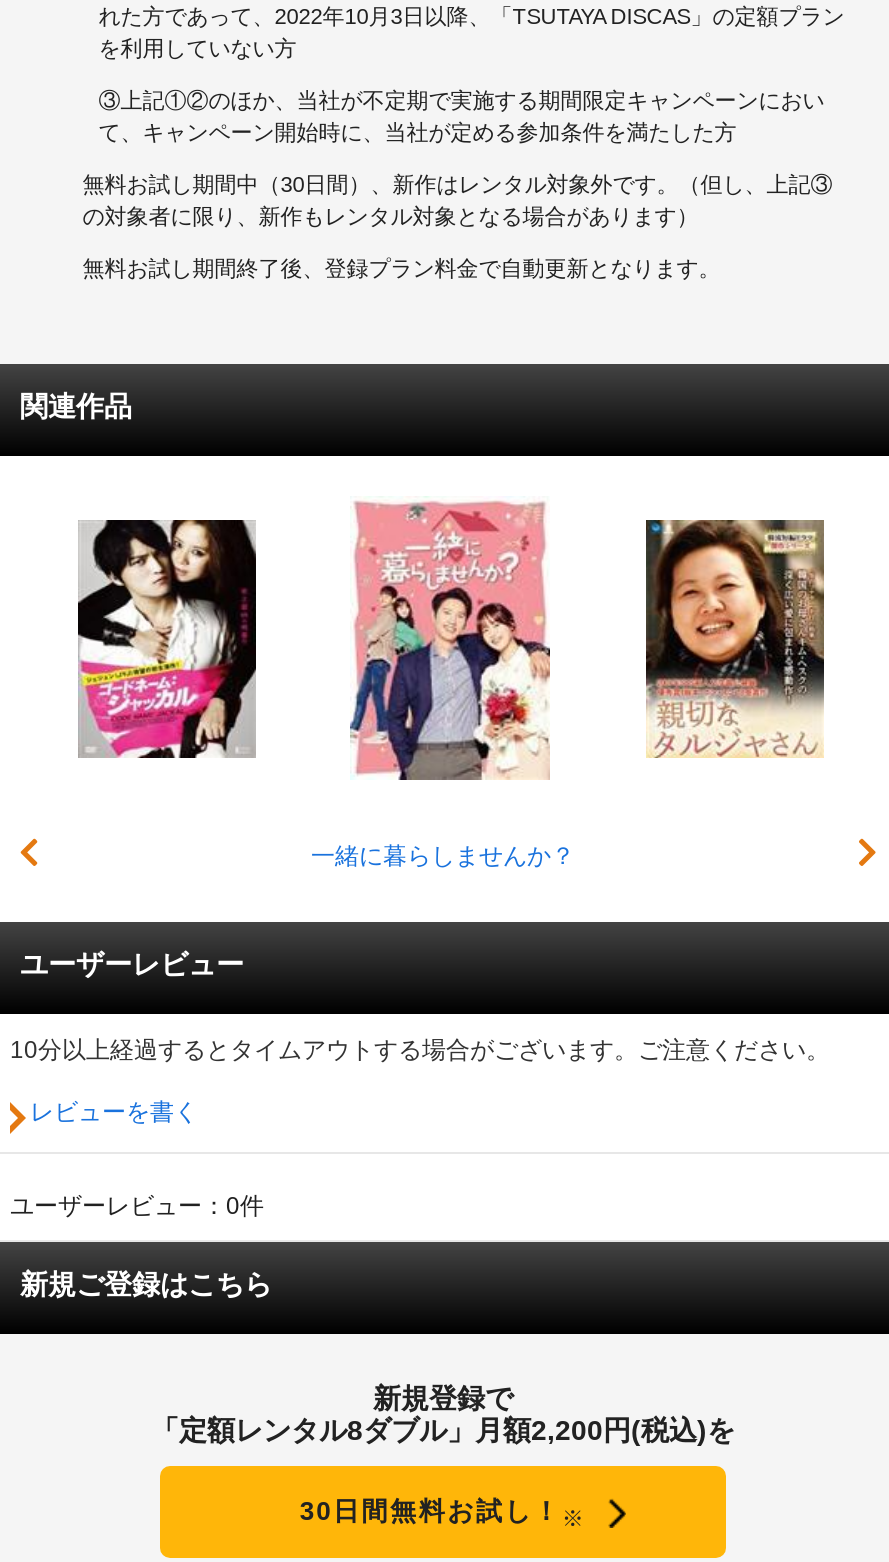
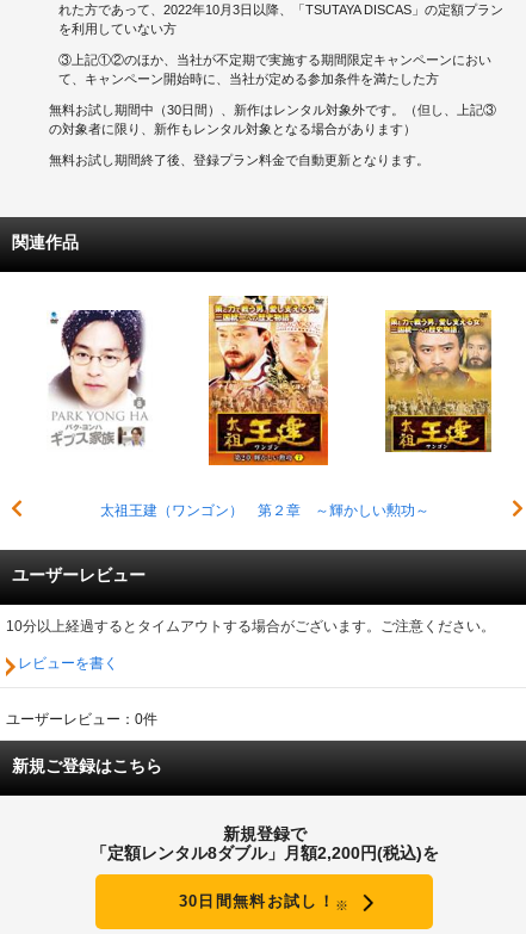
[311,496,575,870] [image] | 一緒に暮らしませんか？ -> [100,295,429,519] [image] | 太祖王建（ワンゴン） 第２章 ～輝かしい勲功～
[76,518,258,760] [image] -> [47,309,153,452] [image]
[644,518,826,758] [image] -> [384,309,493,453] [image]

